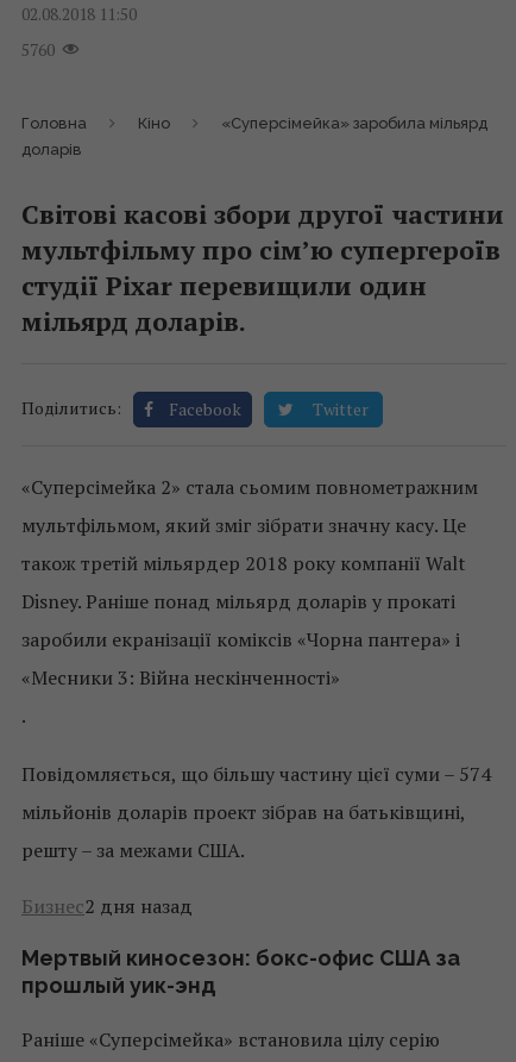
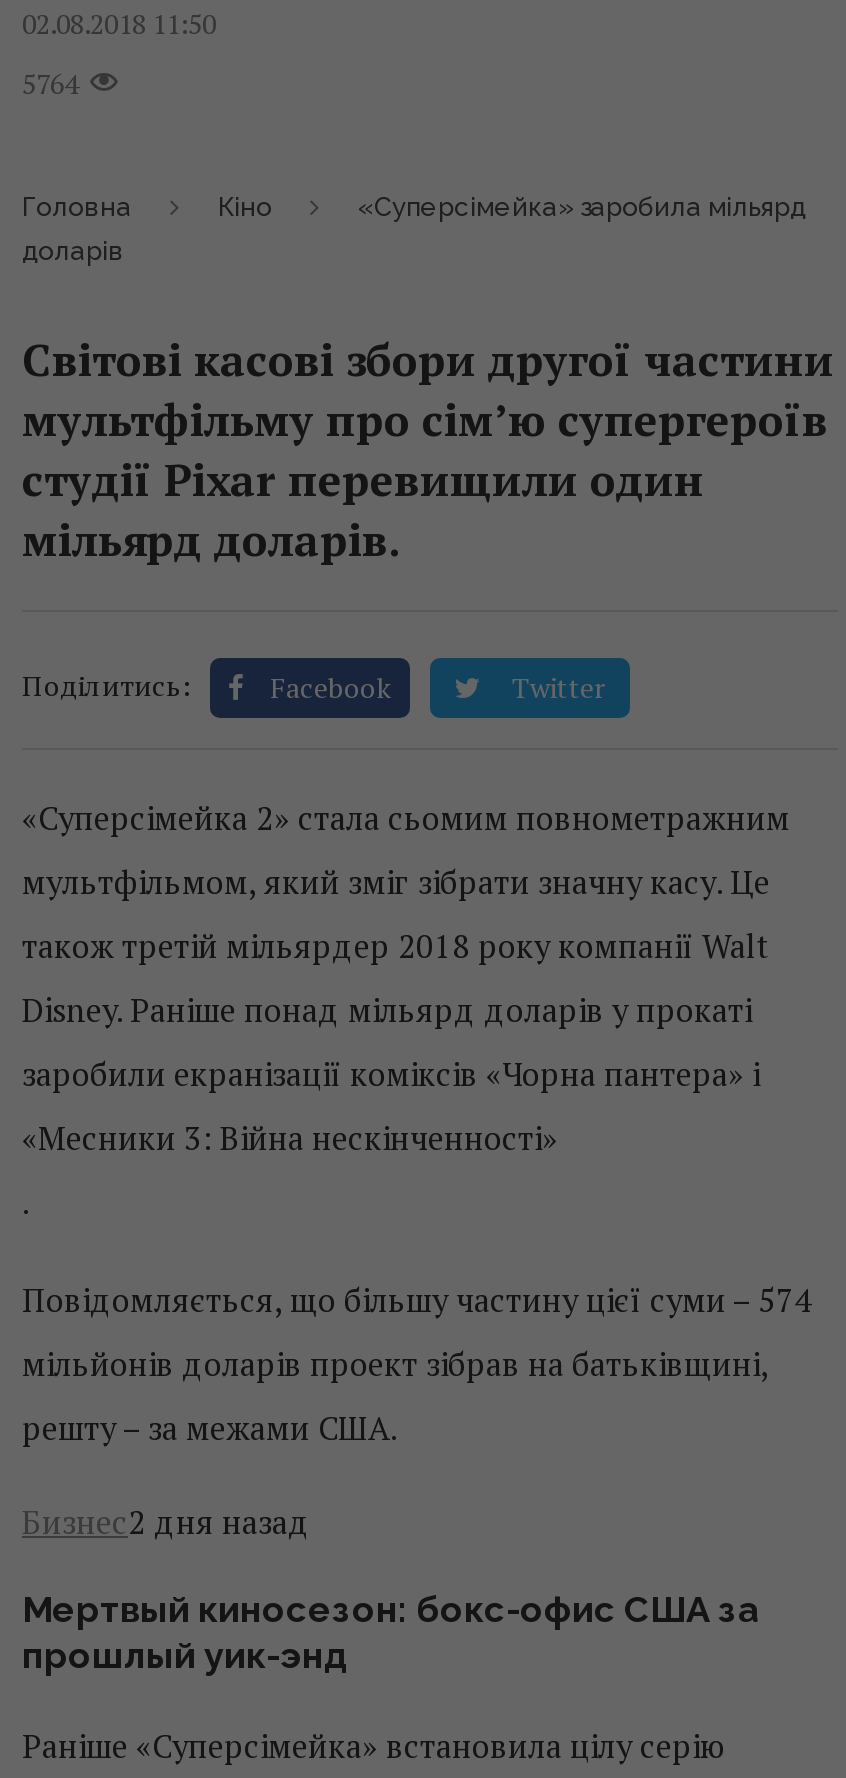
[21,38,55,61] 5760 -> [22,64,78,102] 5764

